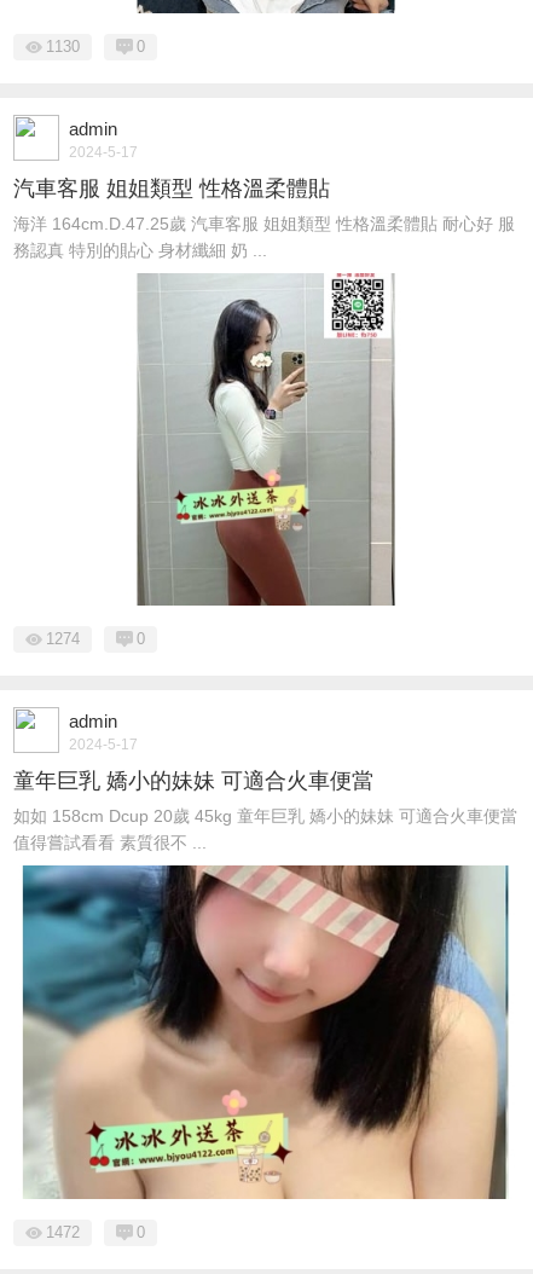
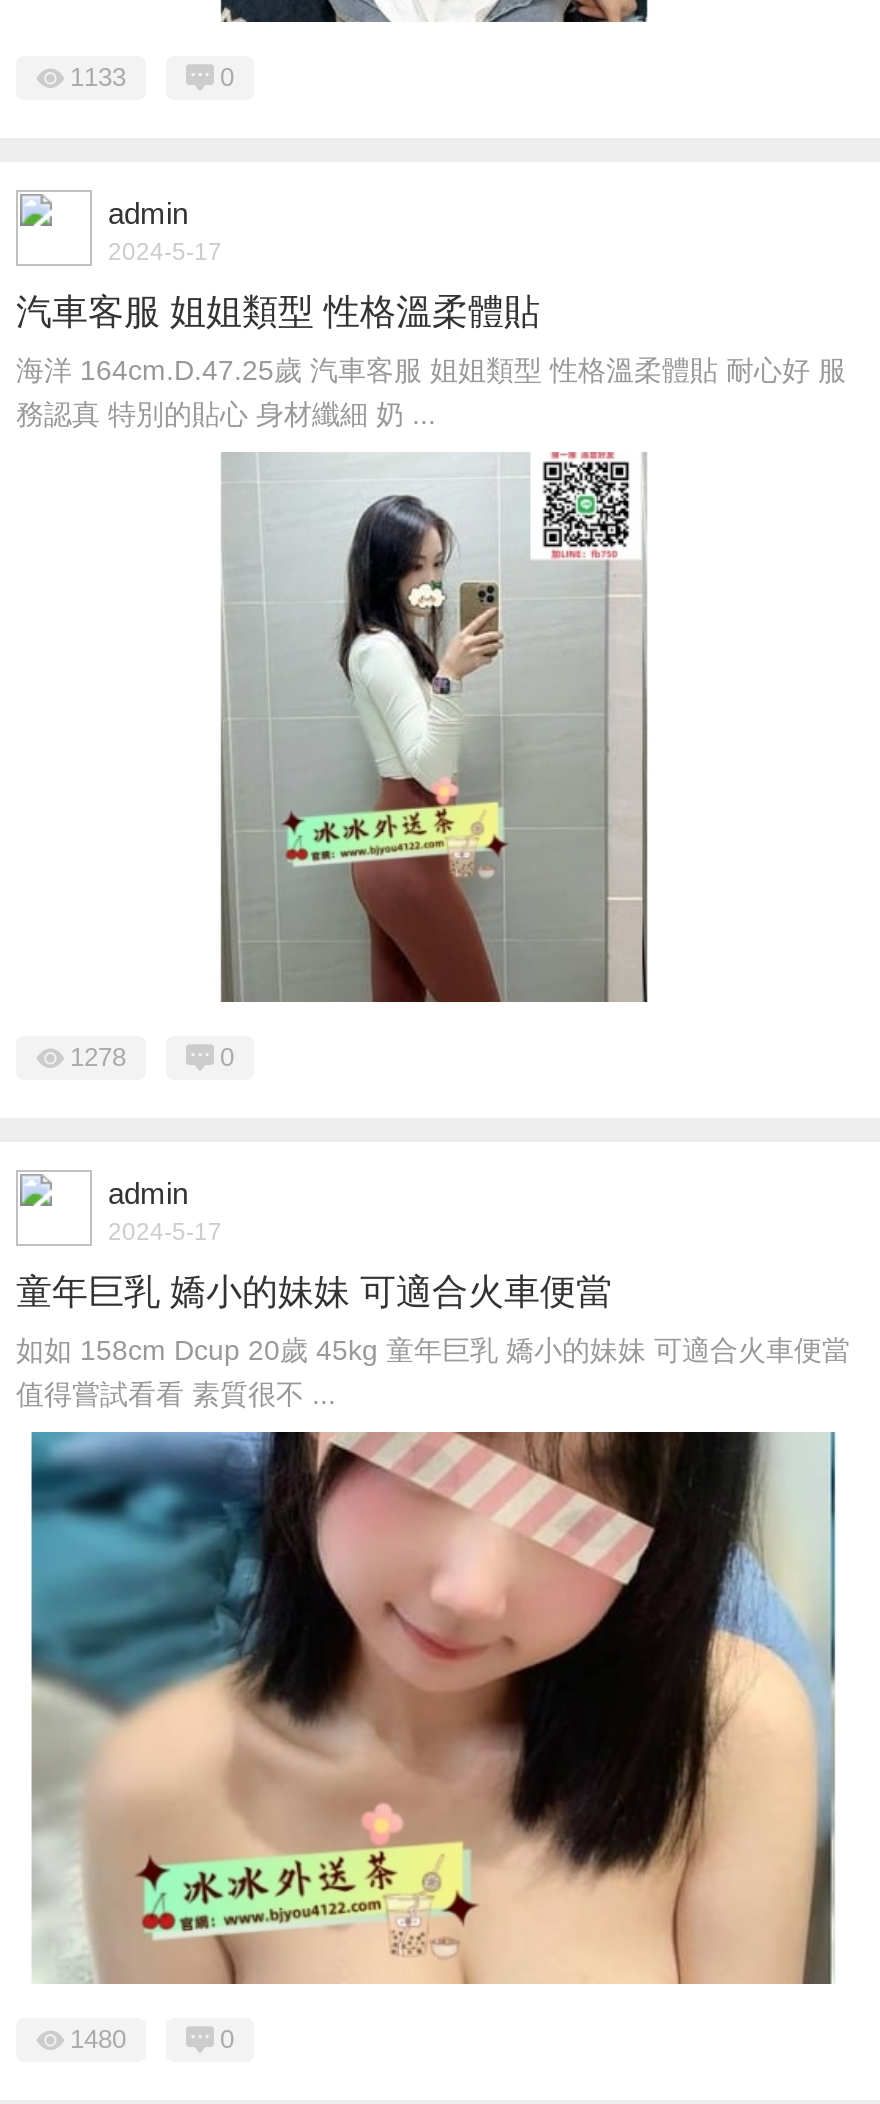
[46,37,80,55] 1130 -> [70,61,126,91] 1133
[46,630,80,648] 1274 -> [70,1043,126,1073] 1278
[46,1223,80,1242] 1472 -> [70,2024,126,2054] 1480

